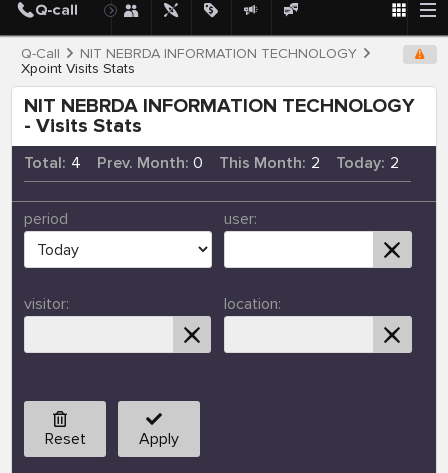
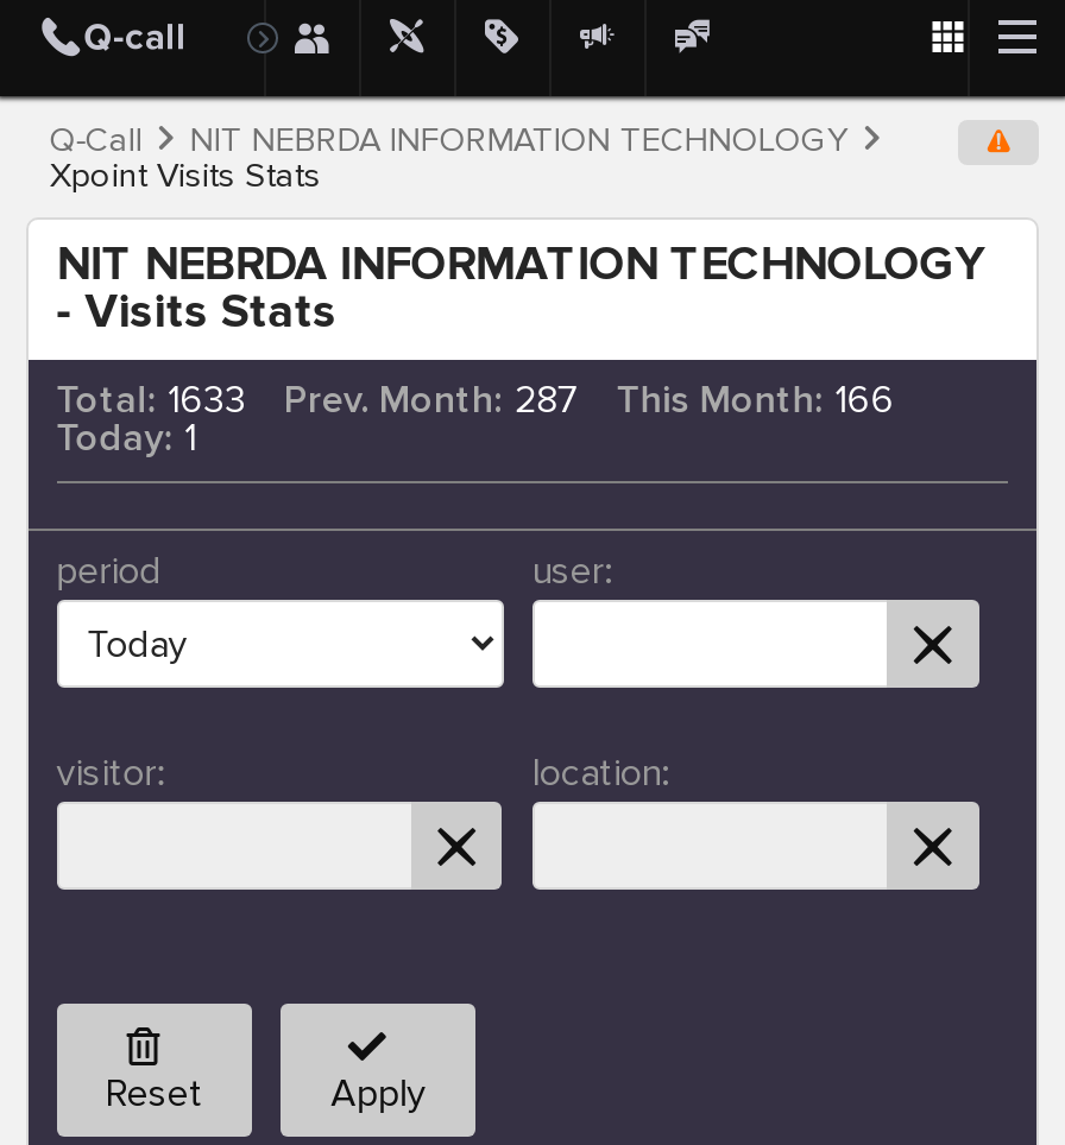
[24,153,80,173] Total: 4 -> [57,377,246,425] Total: 1633
[96,153,203,173] Prev. Month: 0 -> [284,377,578,425] Prev. Month: 287
[219,153,320,173] This Month: 2 -> [616,377,894,425] This Month: 166
[336,153,399,173] Today: 2 -> [57,415,196,463] Today: 1

